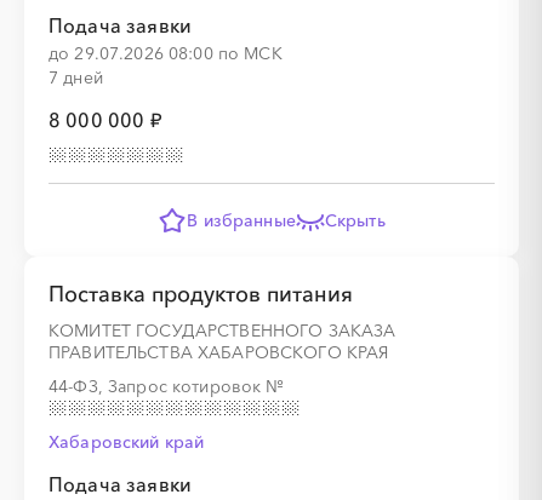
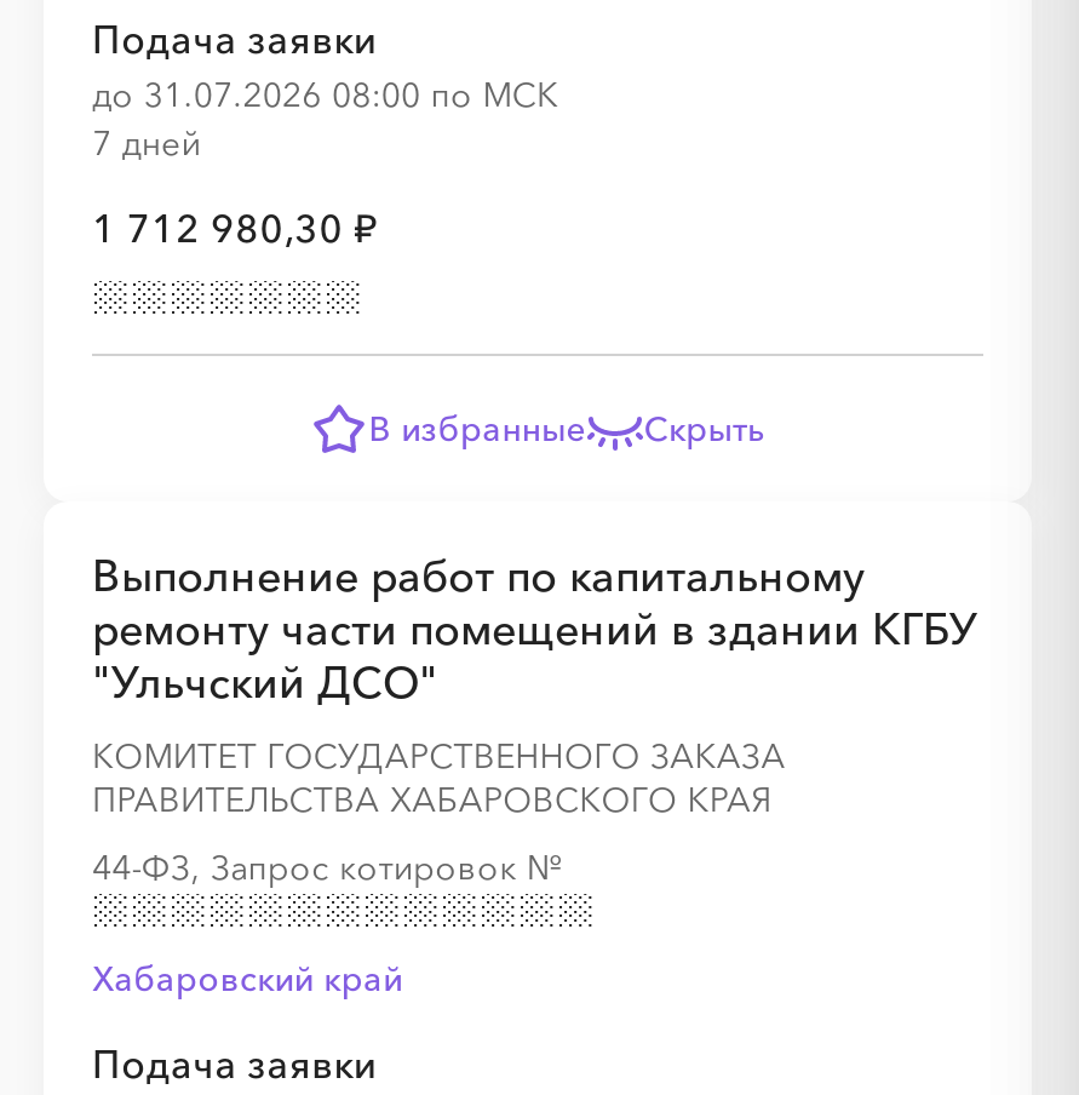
[49,42,282,64] до 29.07.2026 08:00 по МСК -> [92,73,559,116] до 31.07.2026 08:00 по МСК
[49,108,162,132] 8 000 000 ₽ -> [92,203,378,252] 1 712 980,30 ₽
[49,281,353,308] Поставка продуктов питания -> [92,550,976,710] Выполнение работ по капитальному | ремонту части помещений в здании КГБУ | "Ульчский ДСО"

